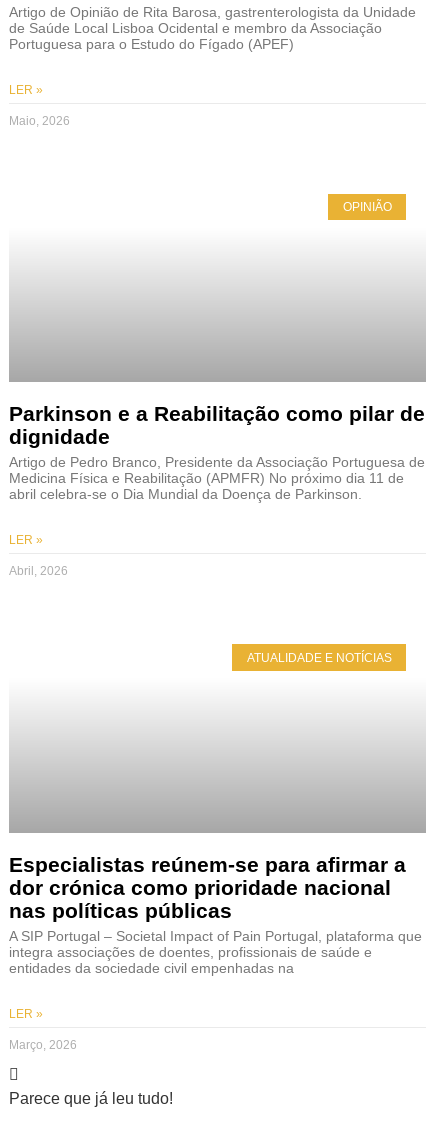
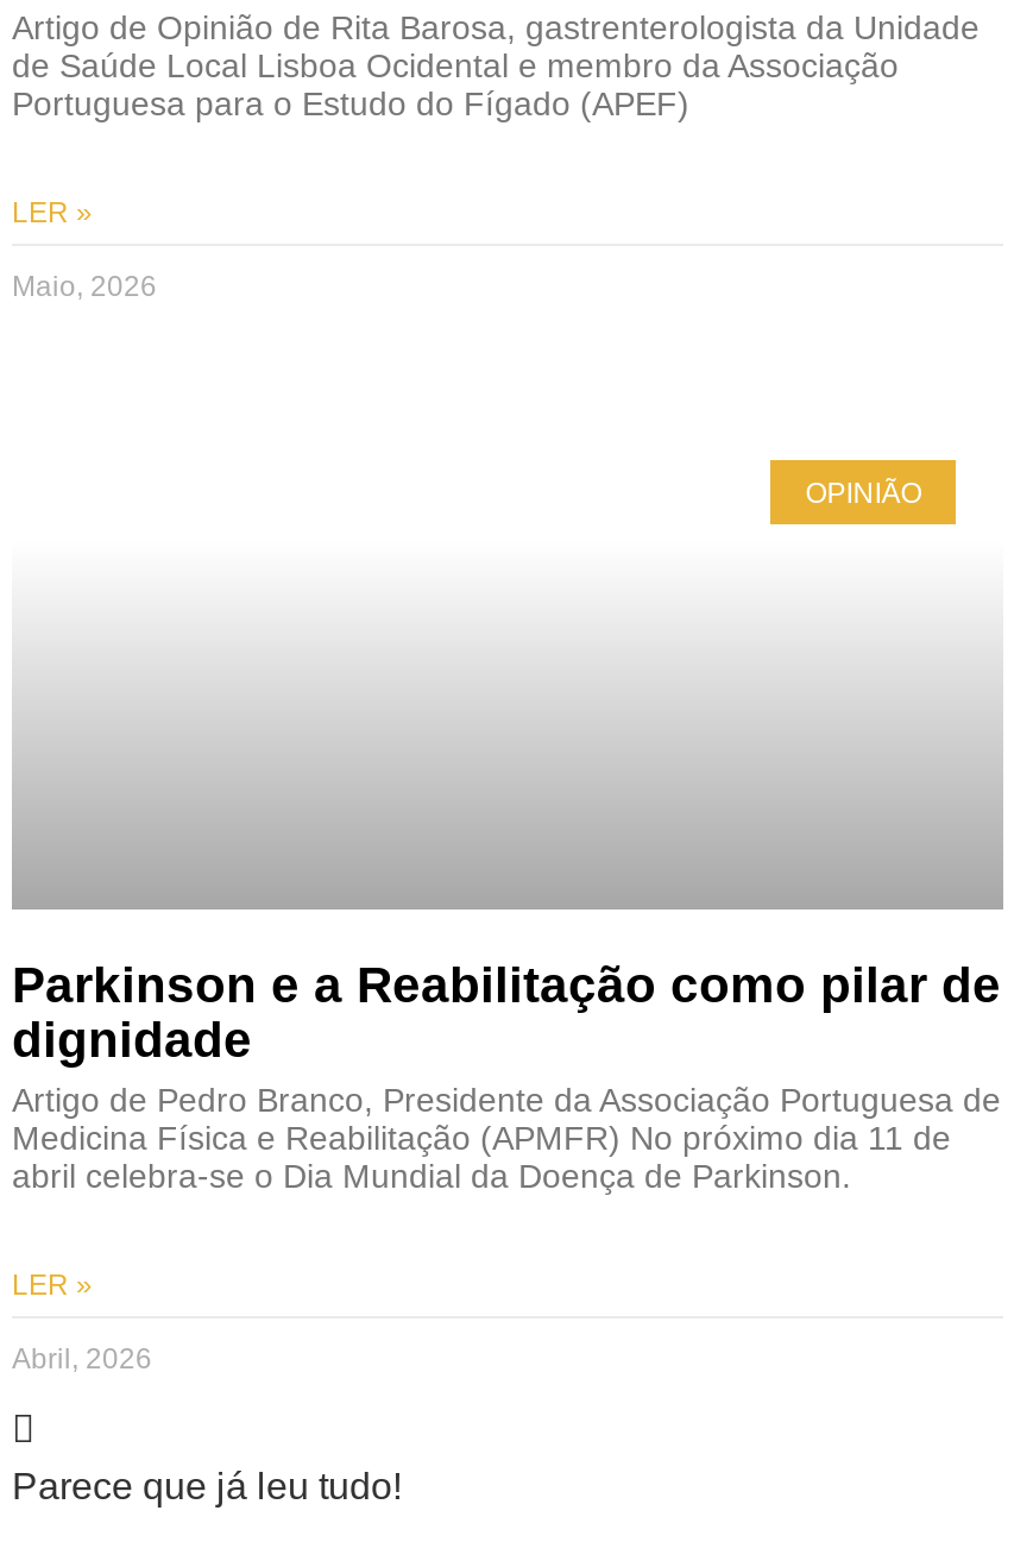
[247,650,392,664] ATUALIDADE E NOTÍCIAS -> none
[9,853,422,1052] Especialistas reúnem-se para afirmar a | dor crónica como prioridade nacional | nas políticas públicas | A SIP Portugal – Societal Impact of Pain Portugal, plataforma que | integra associações de doentes, profissionais de saúde e | entidades da sociedade civil empenhadas na | LER » | Março, 2026 -> none

